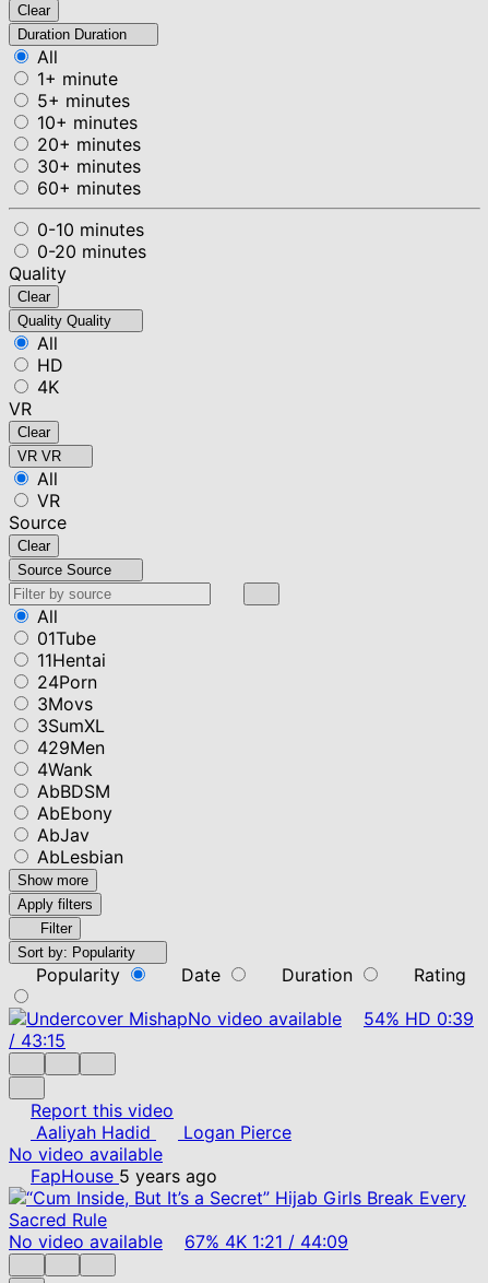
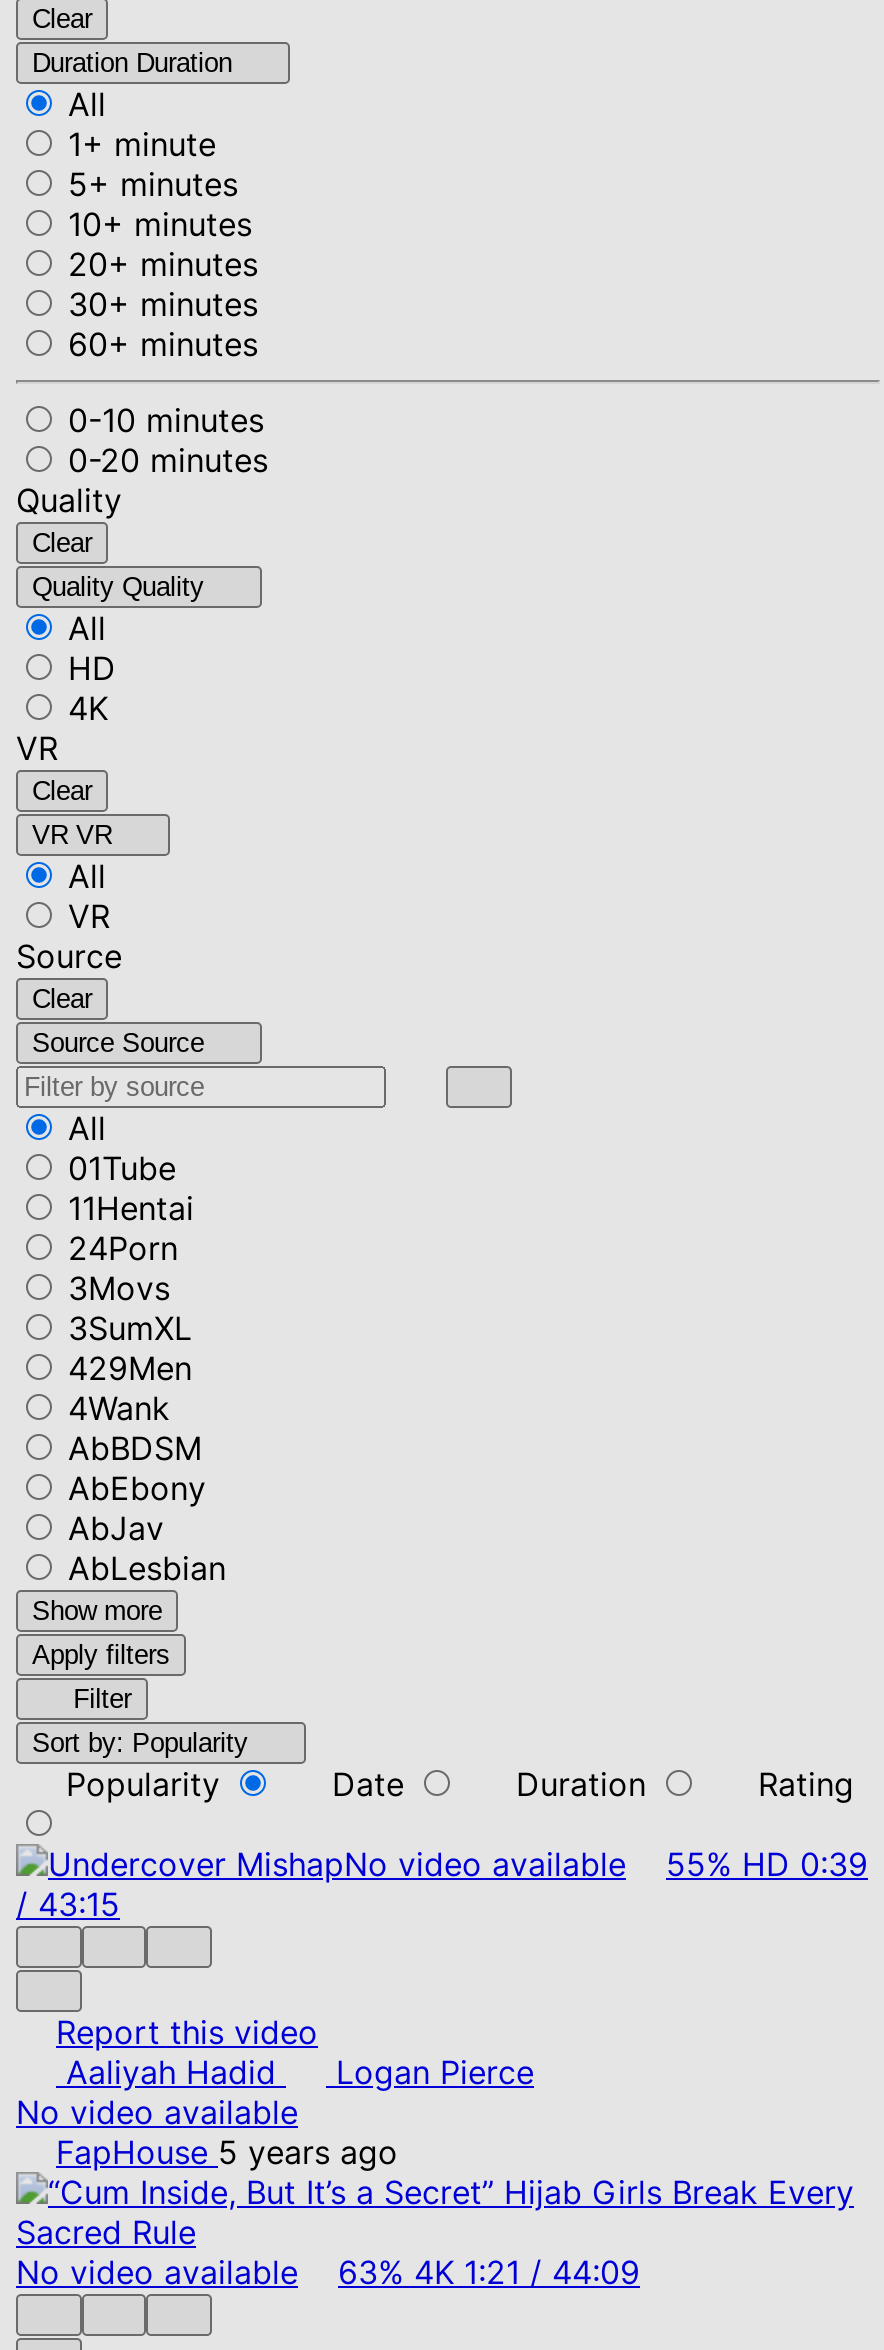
[188,1007,474,1029] No video available 54% HD 0:39 -> [344,1844,868,1884] No video available 55% HD 0:39
[9,1230,348,1252] No video available 67% 4K 1:21 / 44:09 -> [16,2252,640,2292] No video available 63% 4K 1:21 / 44:09

